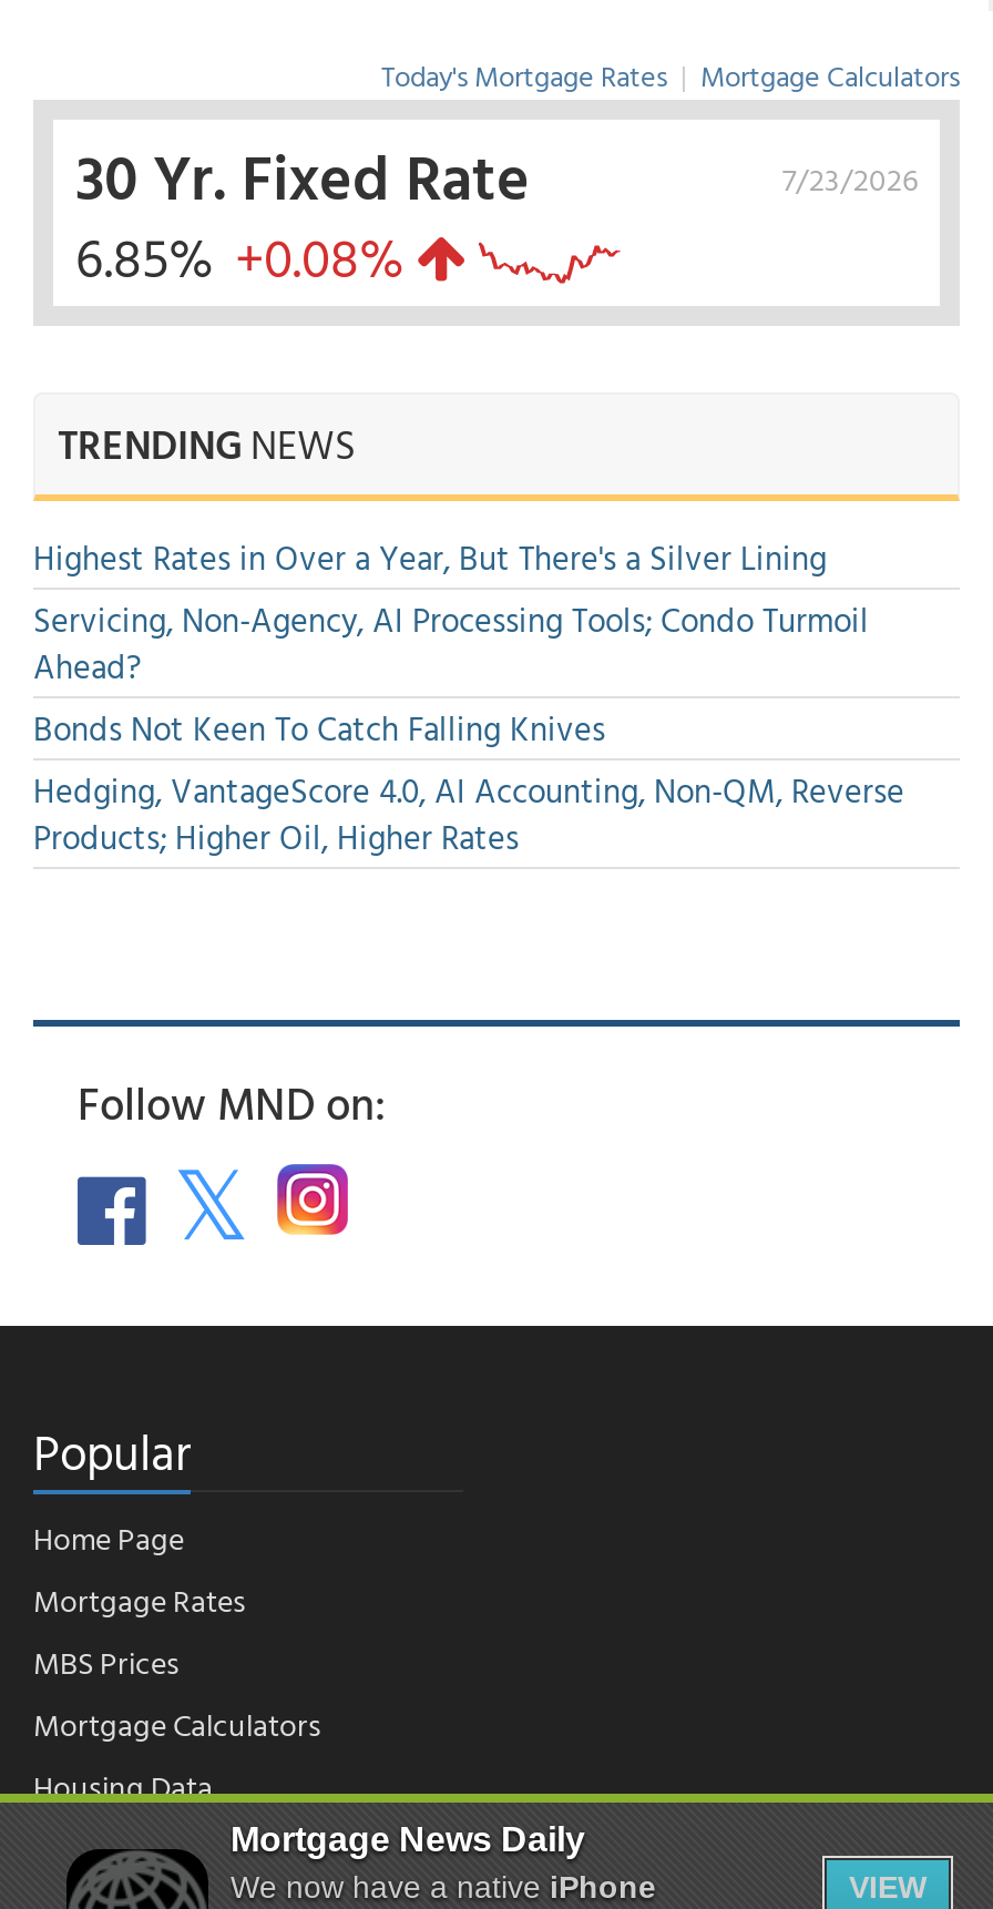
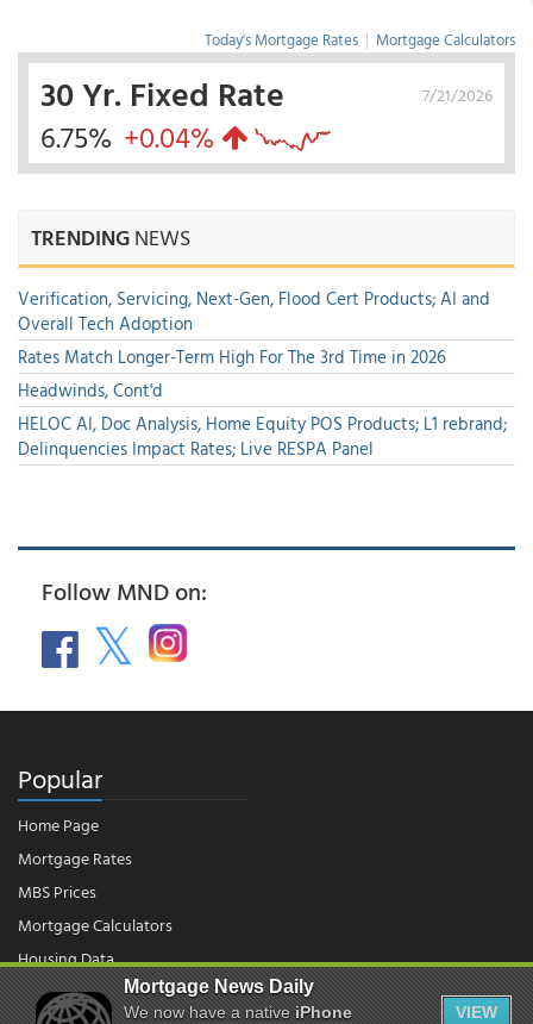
[782,155,918,202] 7/23/2026 -> [422,82,493,107] 7/21/2026
[75,217,417,297] 6.85% +0.08% -> [40,115,221,158] 6.75% +0.04%
[33,532,904,862] Highest Rates in Over a Year, But There's a Silver Lining | Servicing, Non-Agency, AI Processing Tools; Condo Turmoil | Ahead? | Bonds Not Keen To Catch Falling Knives | Hedging, VantageScore 4.0, AI Accounting, Non-QM, Reverse | Products; Higher Oil, Higher Rates -> [18,285,507,462] Verification, Servicing, Next-Gen, Flood Cert Products; AI and | Overall Tech Adoption | Rates Match Longer-Term High For The 3rd Time in 2026 | Headwinds, Cont'd | HELOC AI, Doc Analysis, Home Equity POS Products; L1 rebrand; | Delinquencies Impact Rates; Live RESPA Panel

